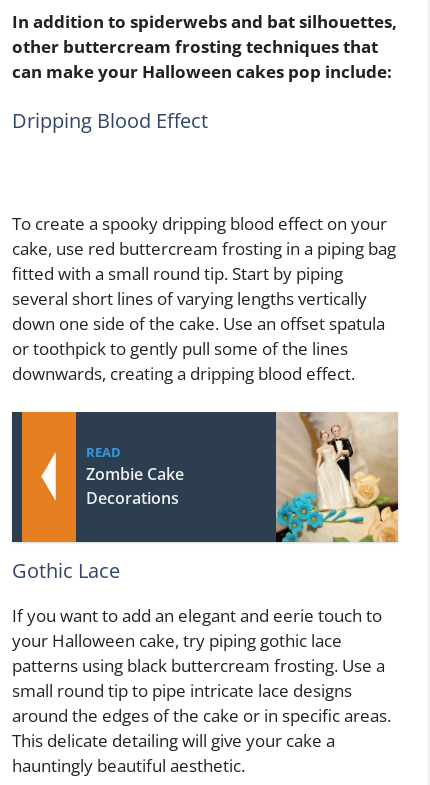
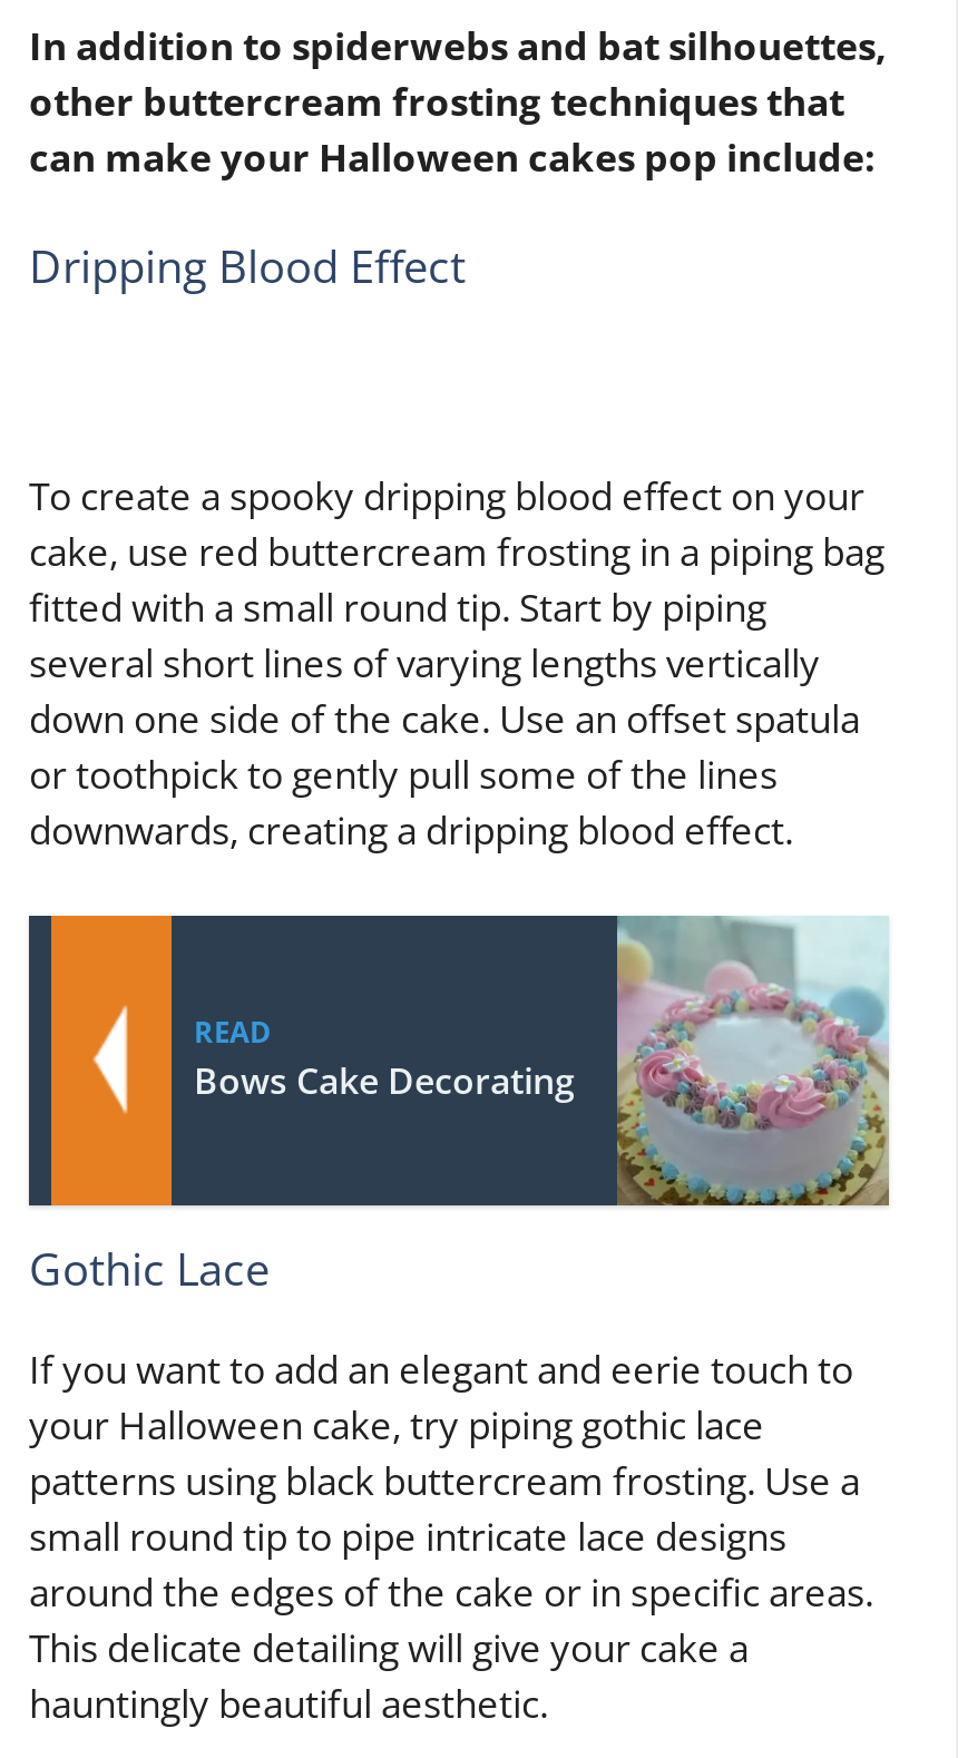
[275,411,399,543] [image] -> [617,914,891,1208] [image]
[86,463,184,509] Zombie Cake | Decorations -> [194,1055,575,1104] Bows Cake Decorating

